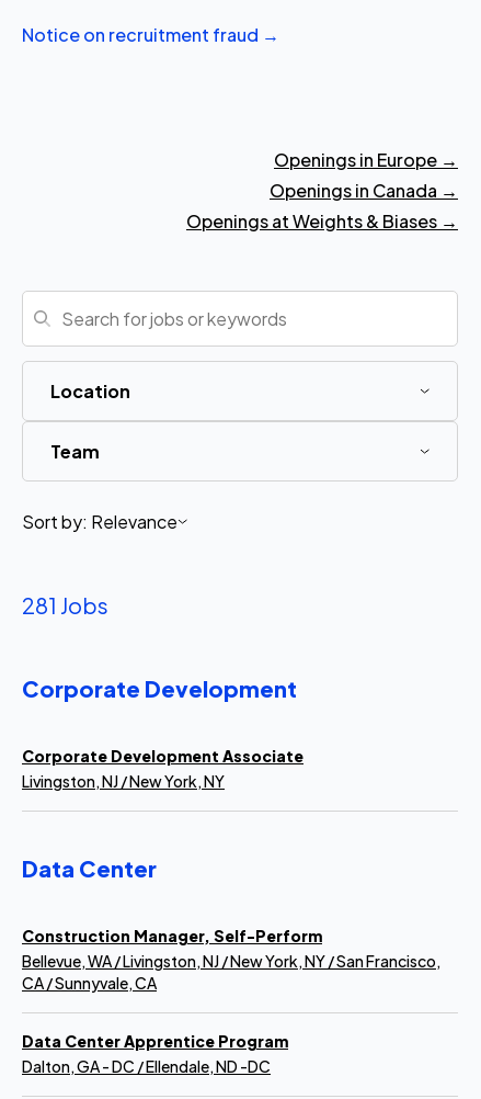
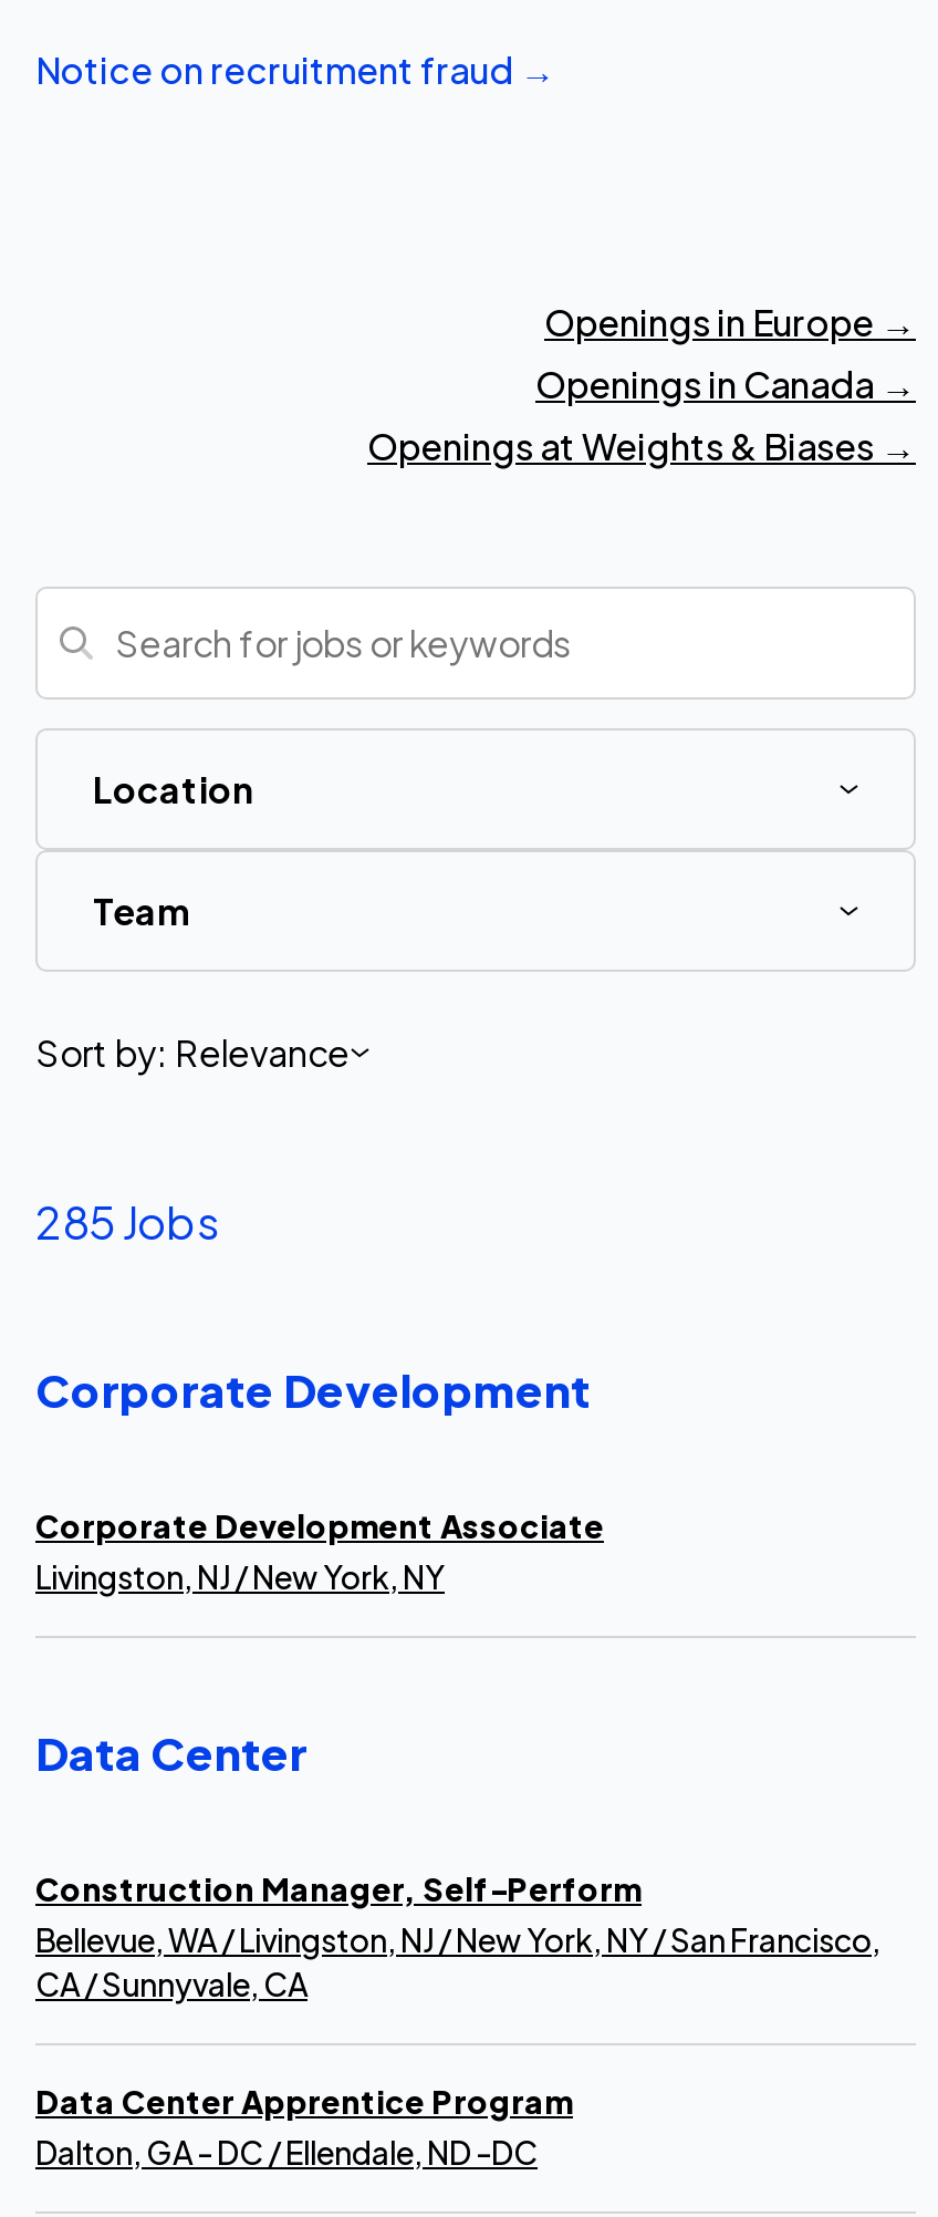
[22,591,108,619] 281 Jobs -> [35,1193,219,1249] 285 Jobs

